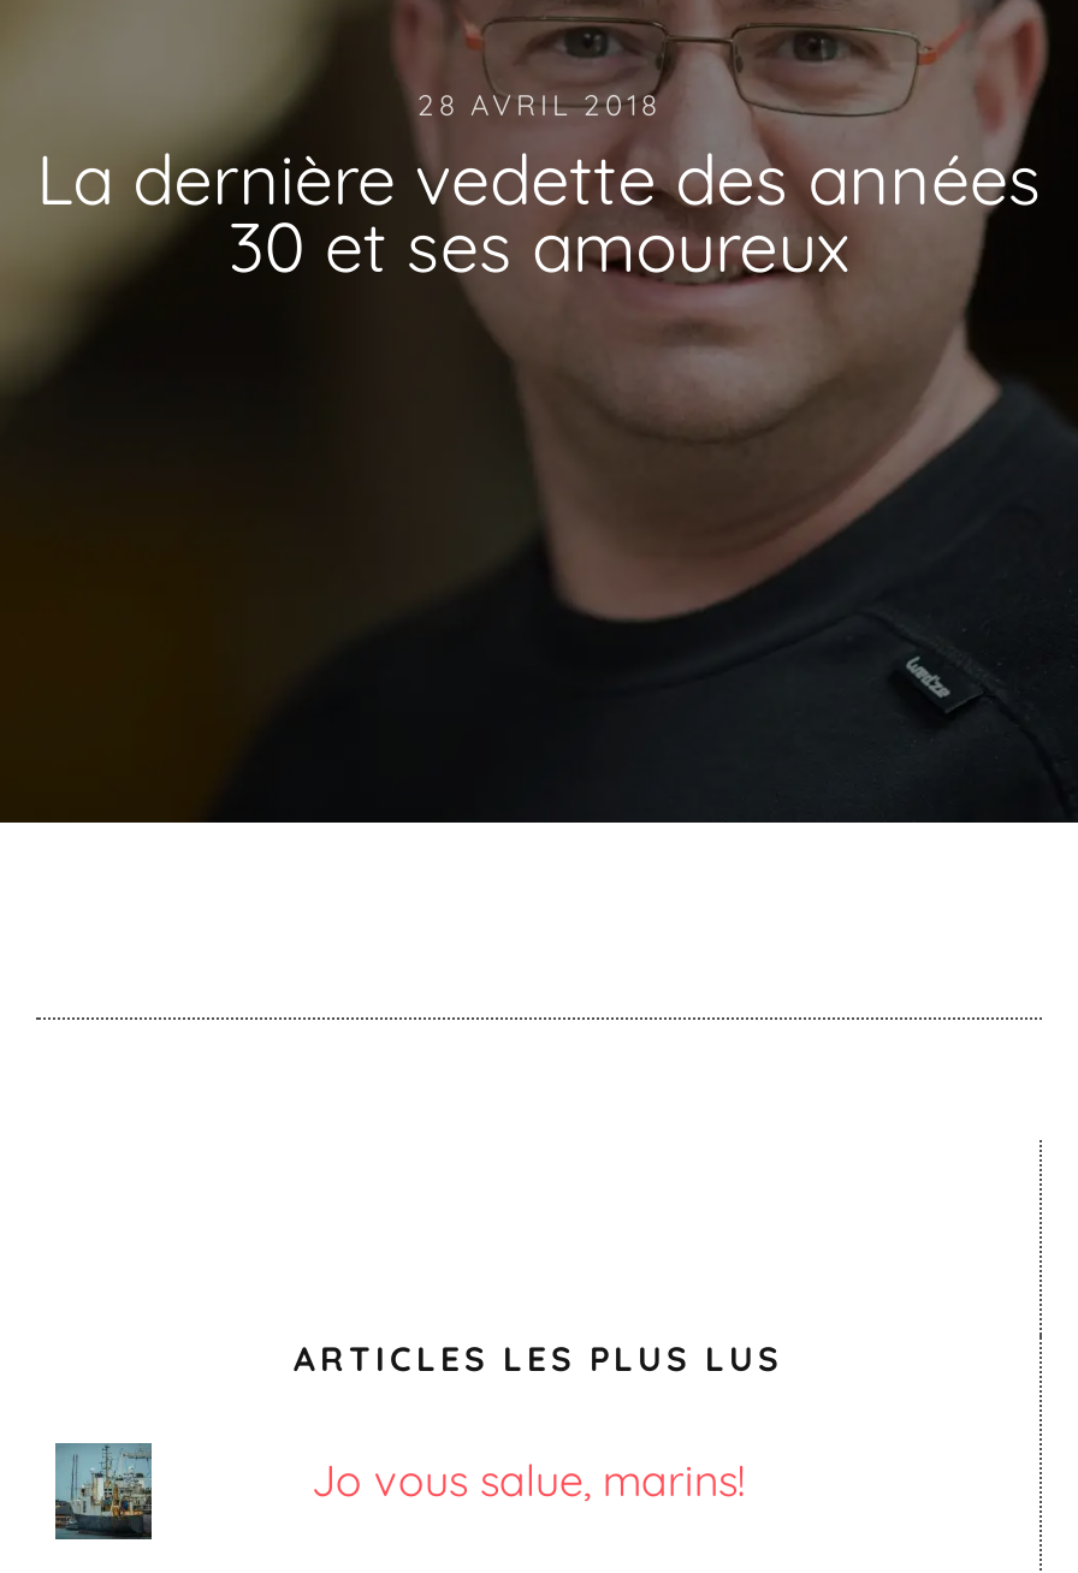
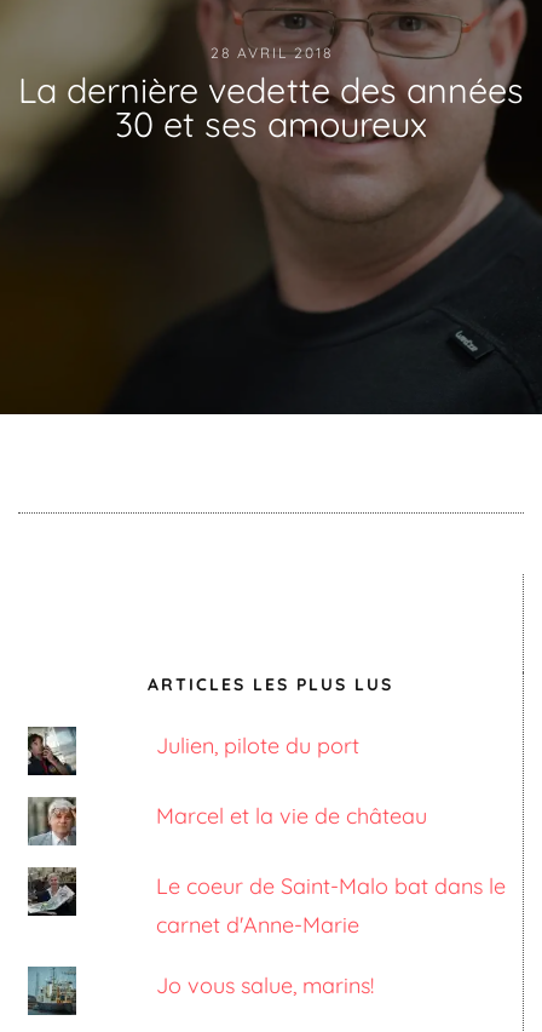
none -> [27,727,76,775] [image]
none -> [27,796,77,847] [image]
none -> [27,866,77,917] [image]
none -> [157,732,506,939] Julien, pilote du port | Marcel et la vie de château | Le coeur de Saint-Malo bat dans le | carnet d'Anne-Marie

